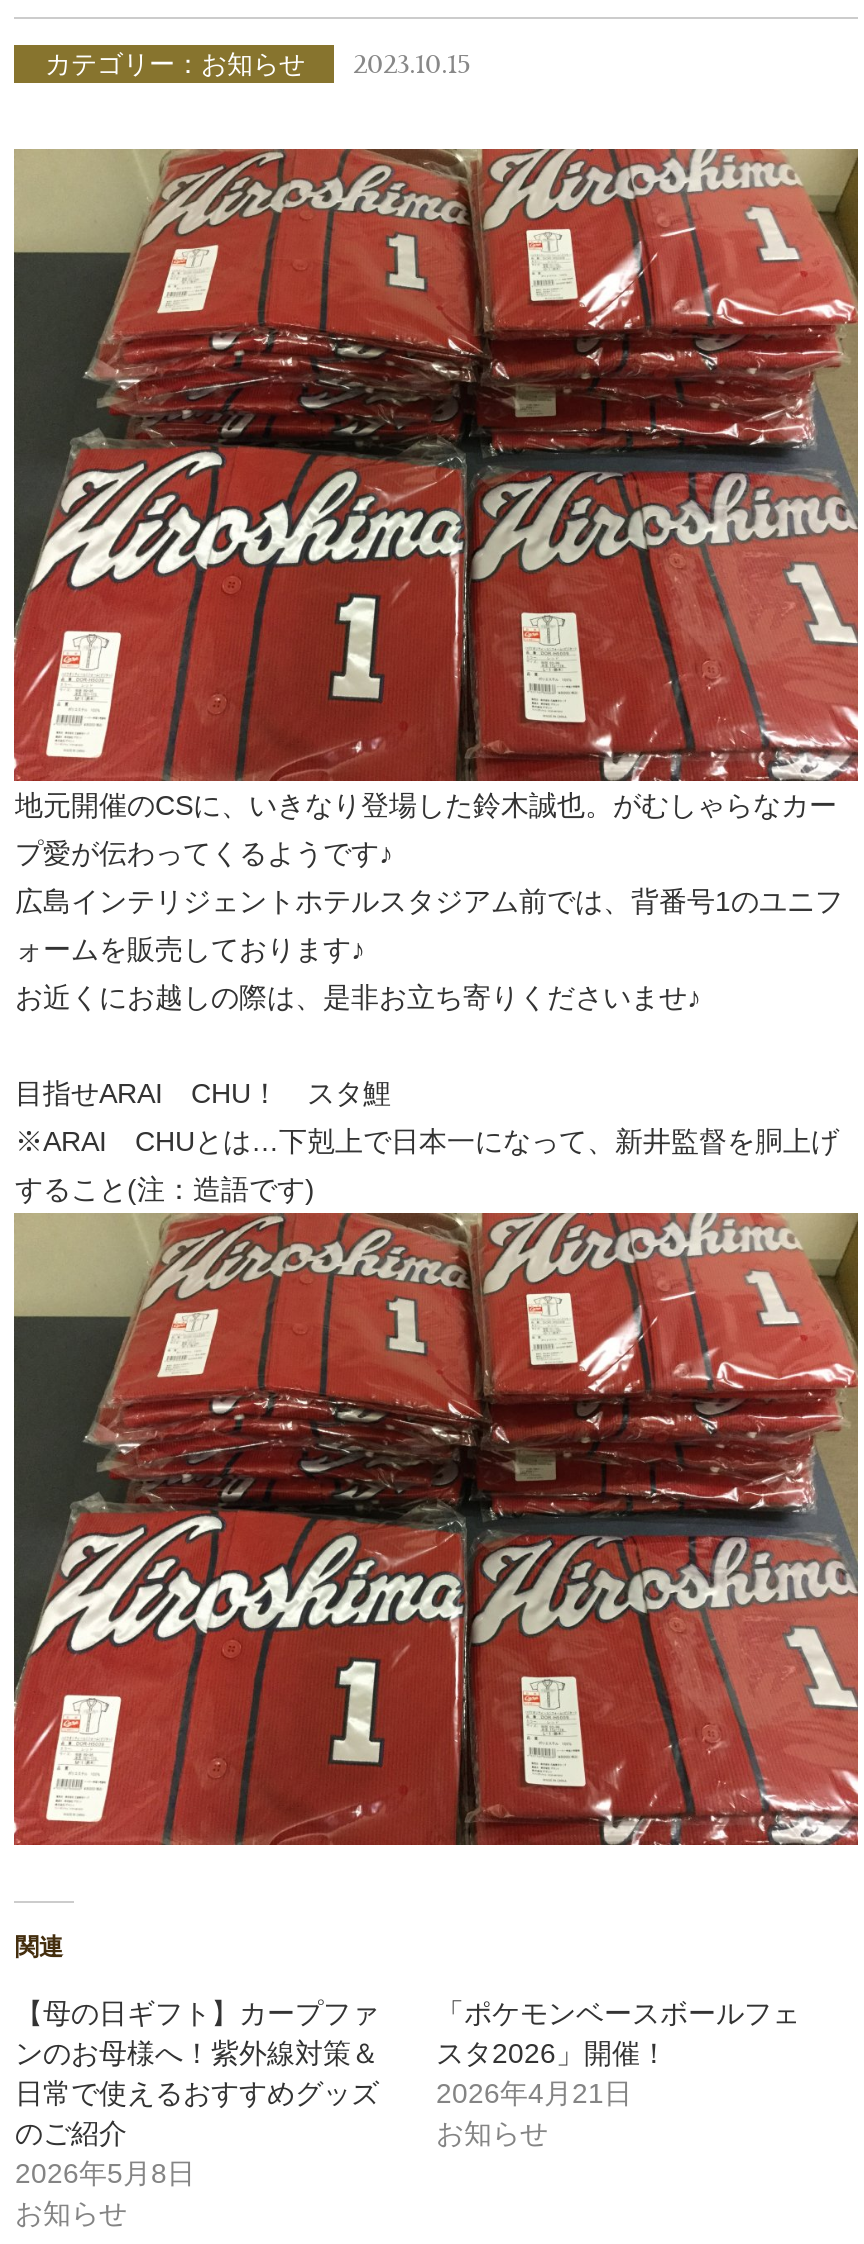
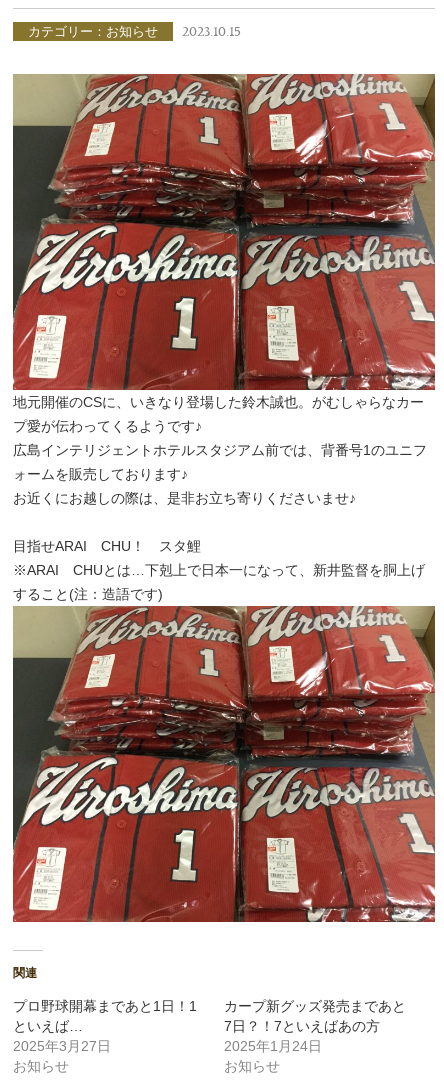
[15,1996,379,2188] 【母の日ギフト】カープファ | ンのお母様へ！紫外線対策＆ | 日常で使えるおすすめグッズ | のご紹介 | 2026年5月8日 -> [13,998,197,1054] プロ野球開幕まであと1日！1 | といえば… | 2025年3月27日
[436,1996,800,2108] 「ポケモンベースボールフェ | スタ2026」開催！ | 2026年4月21日 -> [224,998,406,1054] カープ新グッズ発売まであと | 7日？！7といえばあの方 | 2025年1月24日

